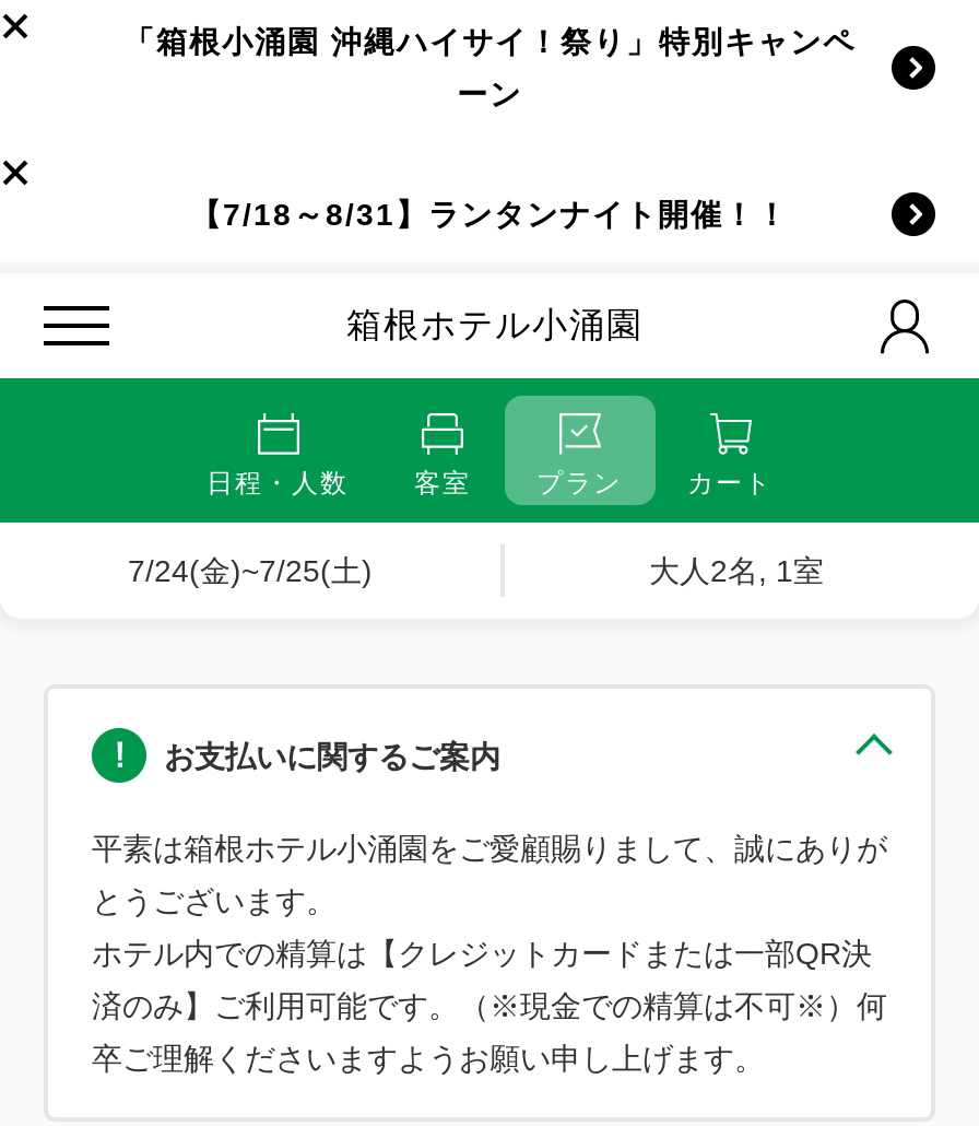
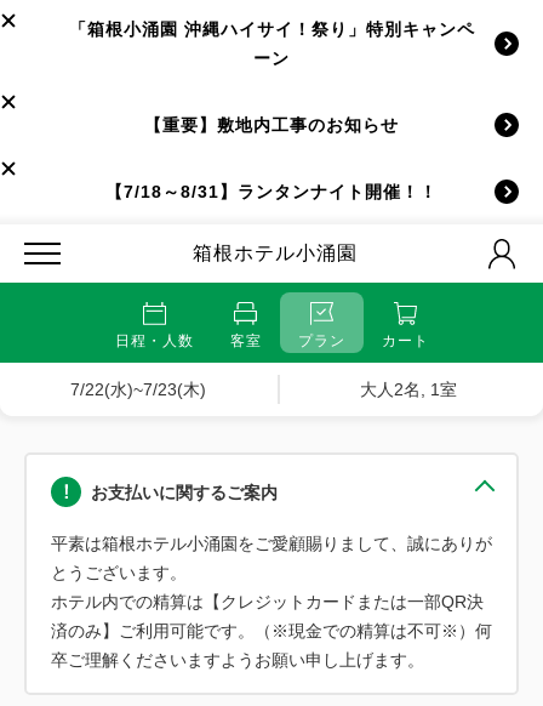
none -> [144,115,399,135] 【重要】敷地内工事のお知らせ
[128,553,373,588] 7/24(金)~7/25(土) -> [71,380,207,399] 7/22(水)~7/23(木)

